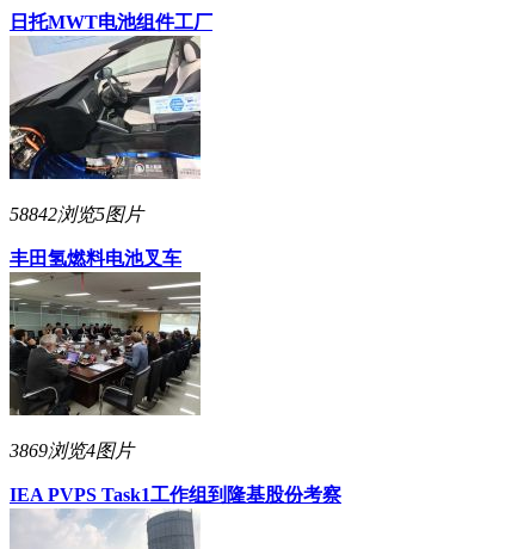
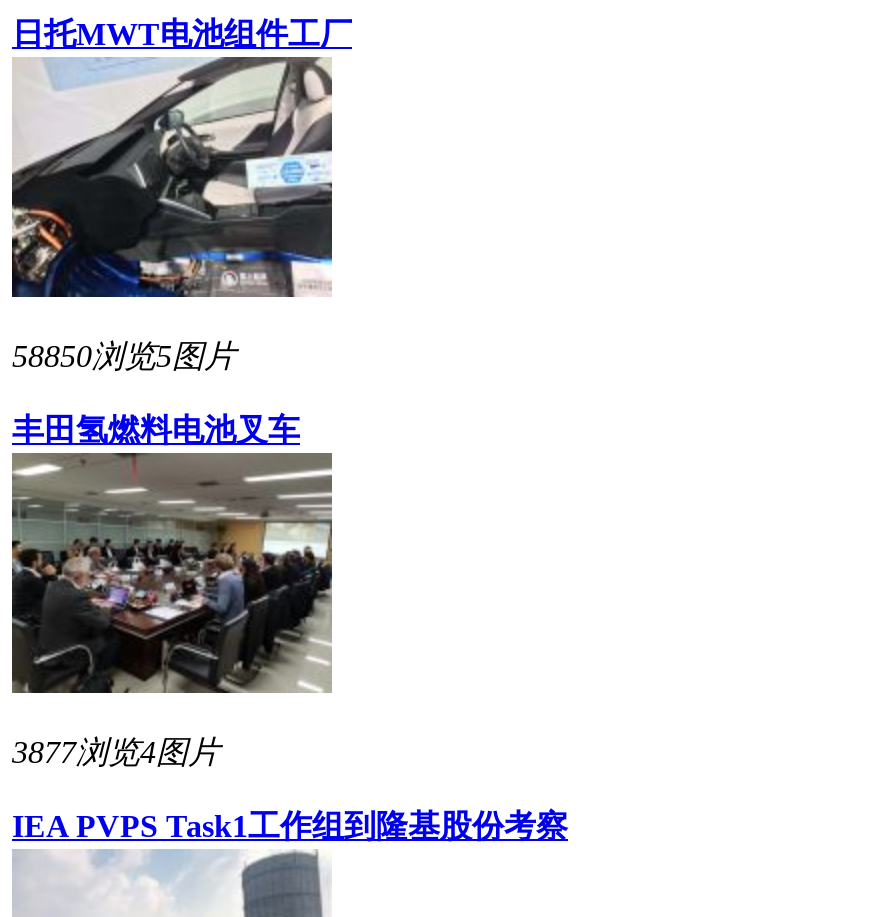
[10,204,143,224] 58842浏览5图片 -> [12,339,236,373] 58850浏览5图片
[10,440,134,461] 3869浏览4图片 -> [12,735,220,769] 3877浏览4图片

